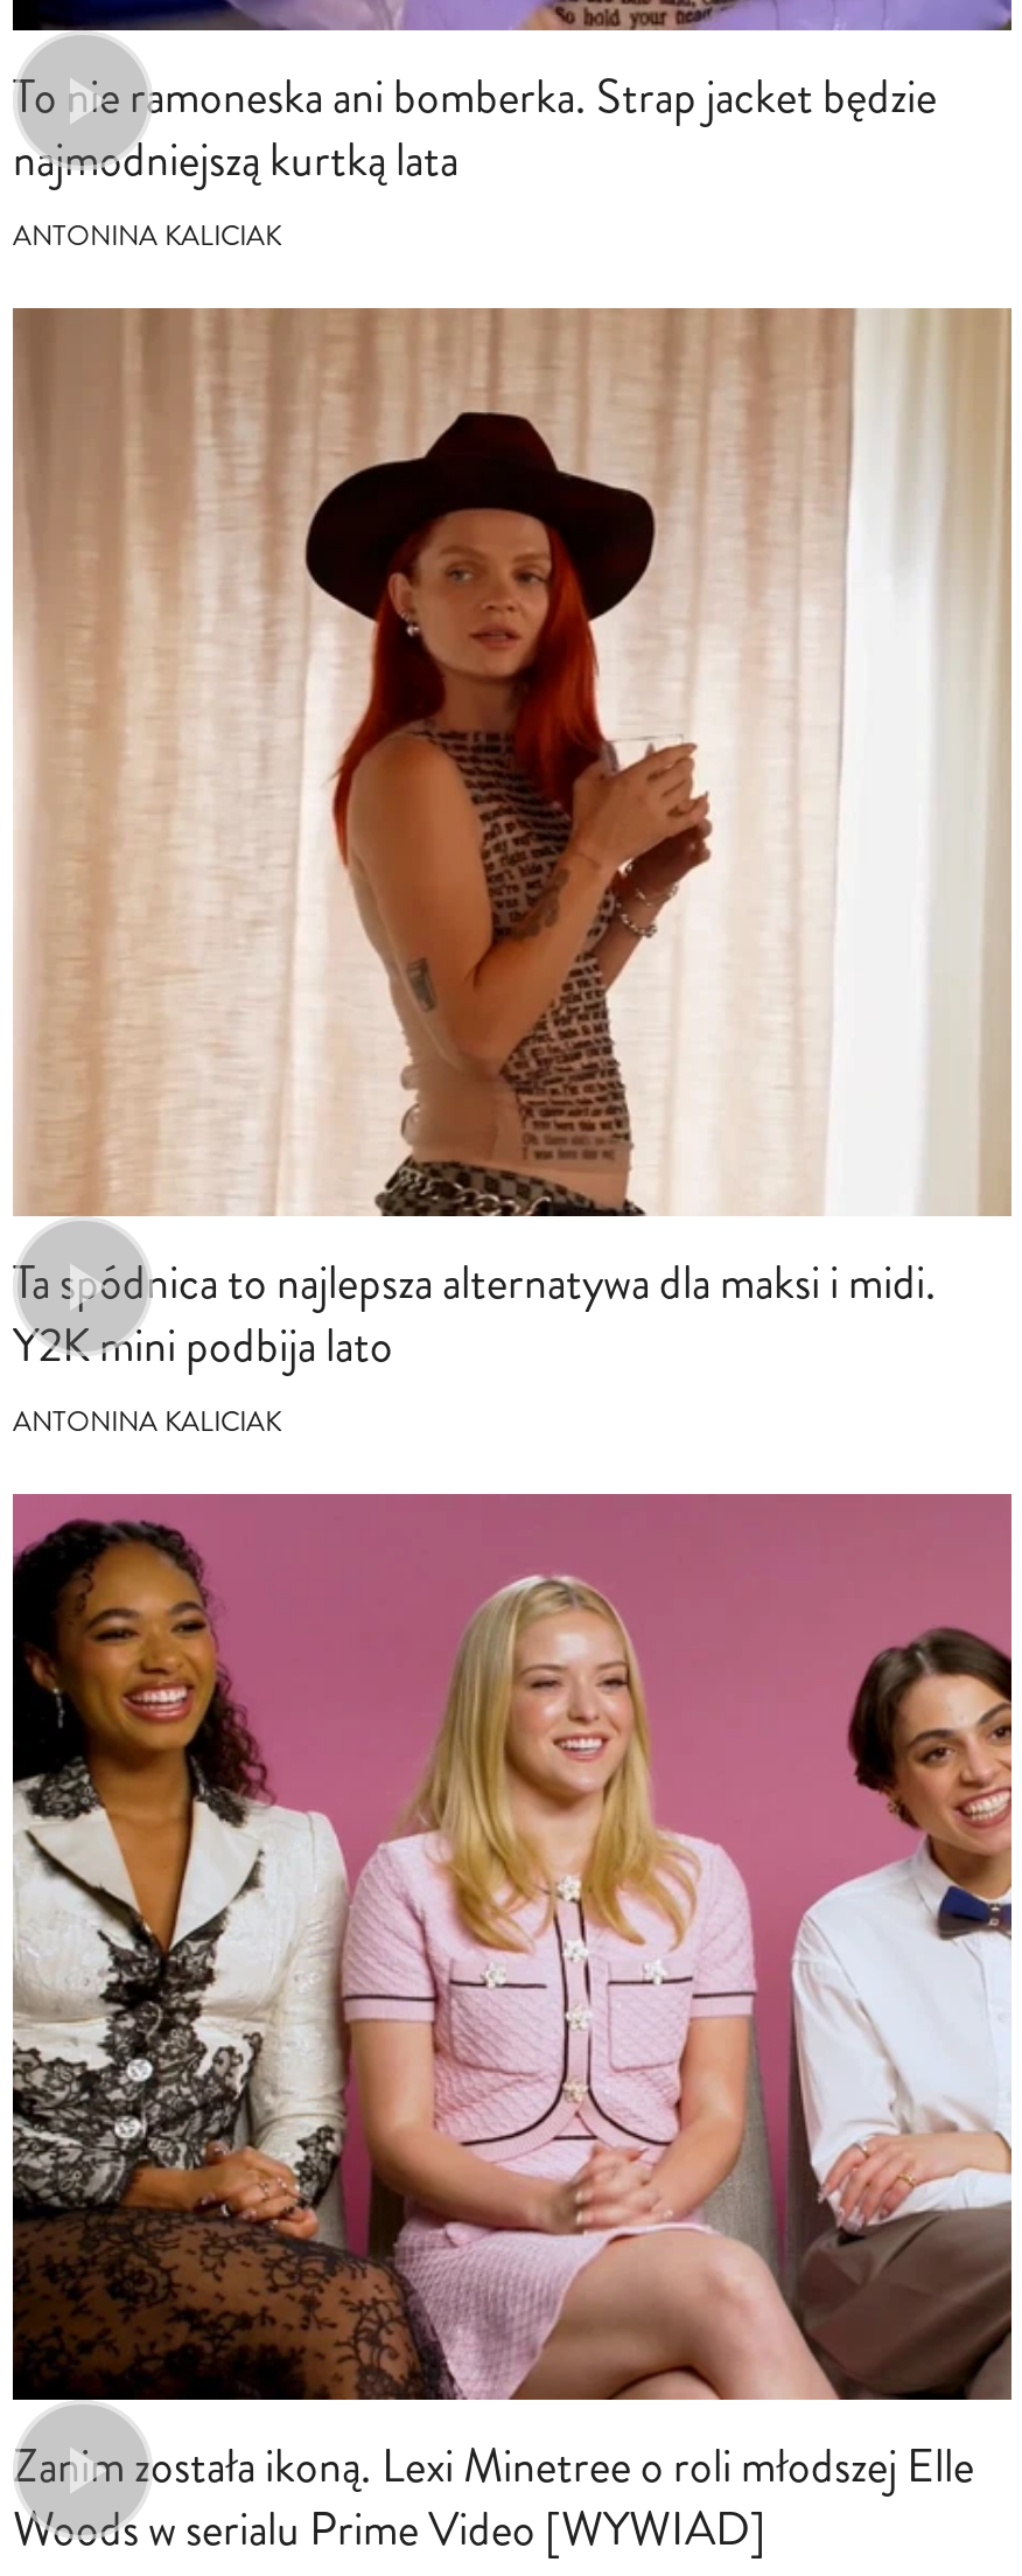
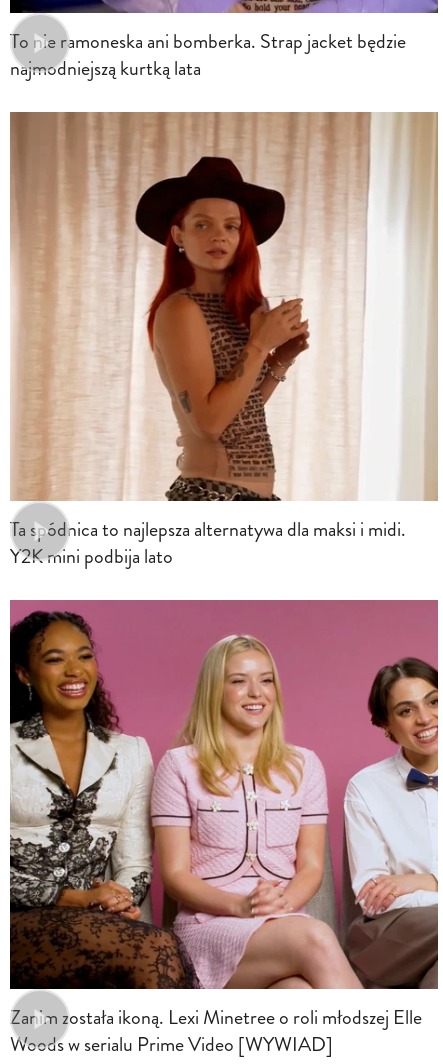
[13,217,281,256] ANTONINA KALICIAK -> none
[13,1402,281,1442] ANTONINA KALICIAK -> none

